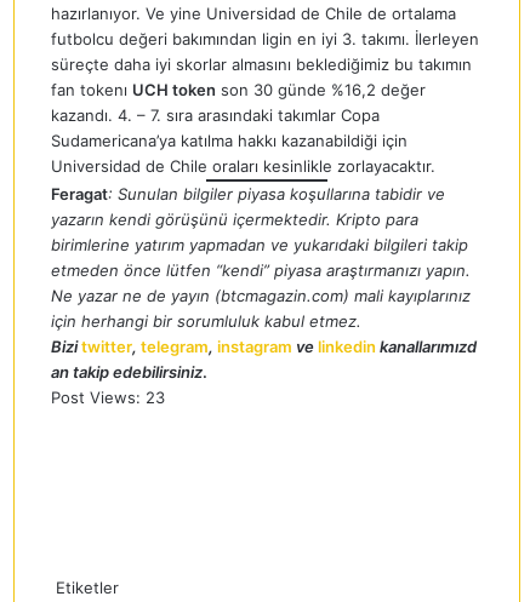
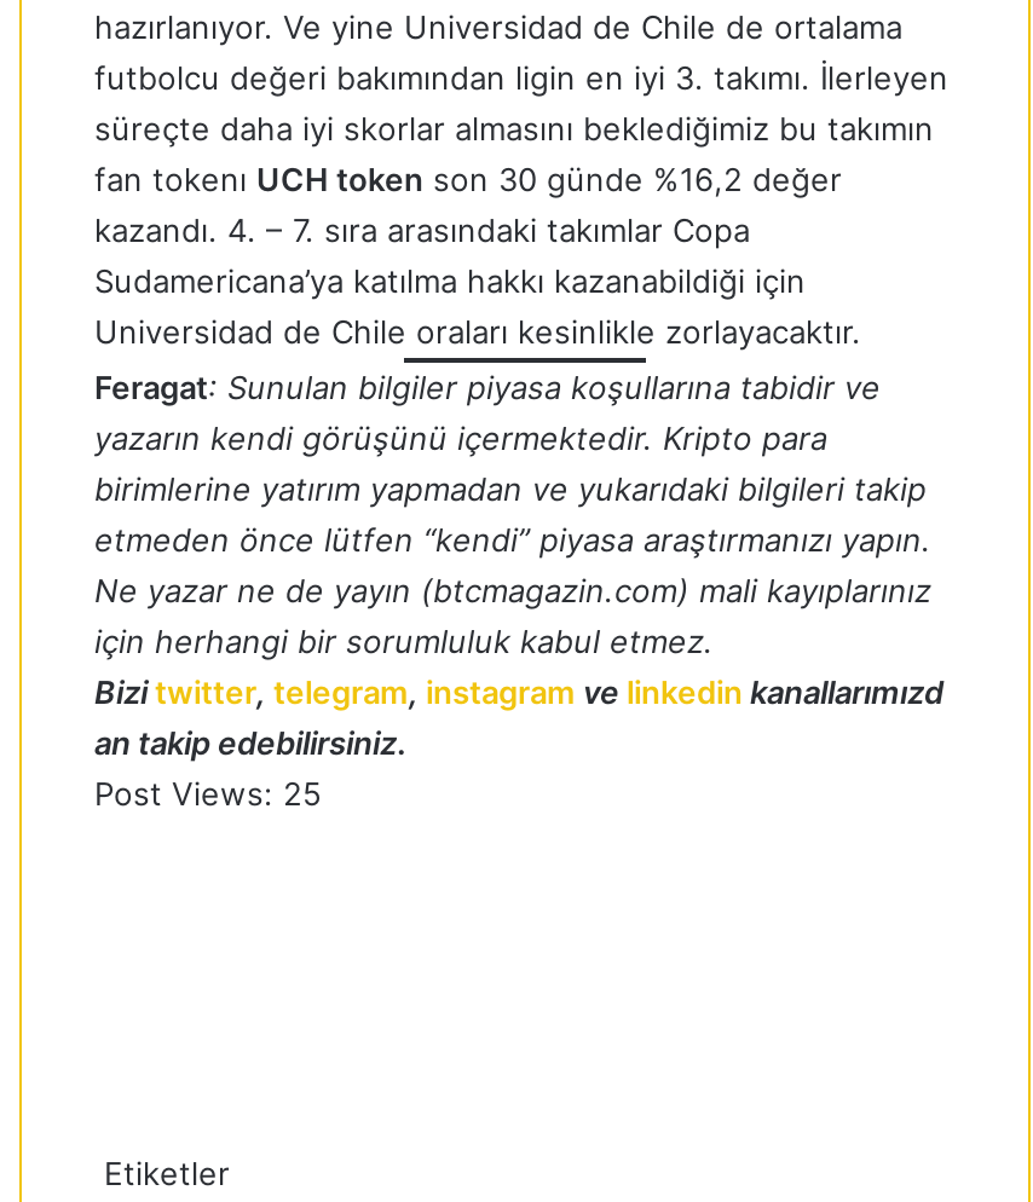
[51,388,165,407] Post Views: 23 -> [94,774,322,813] Post Views: 25

